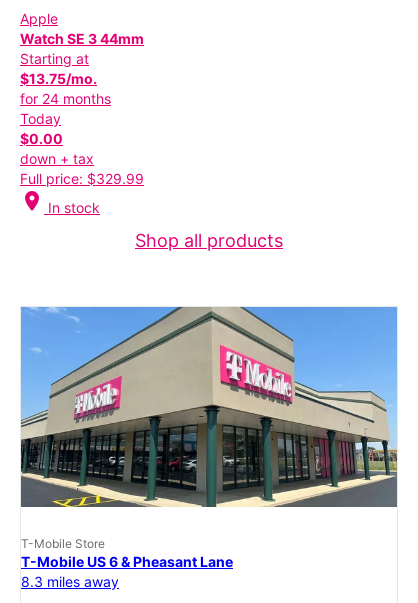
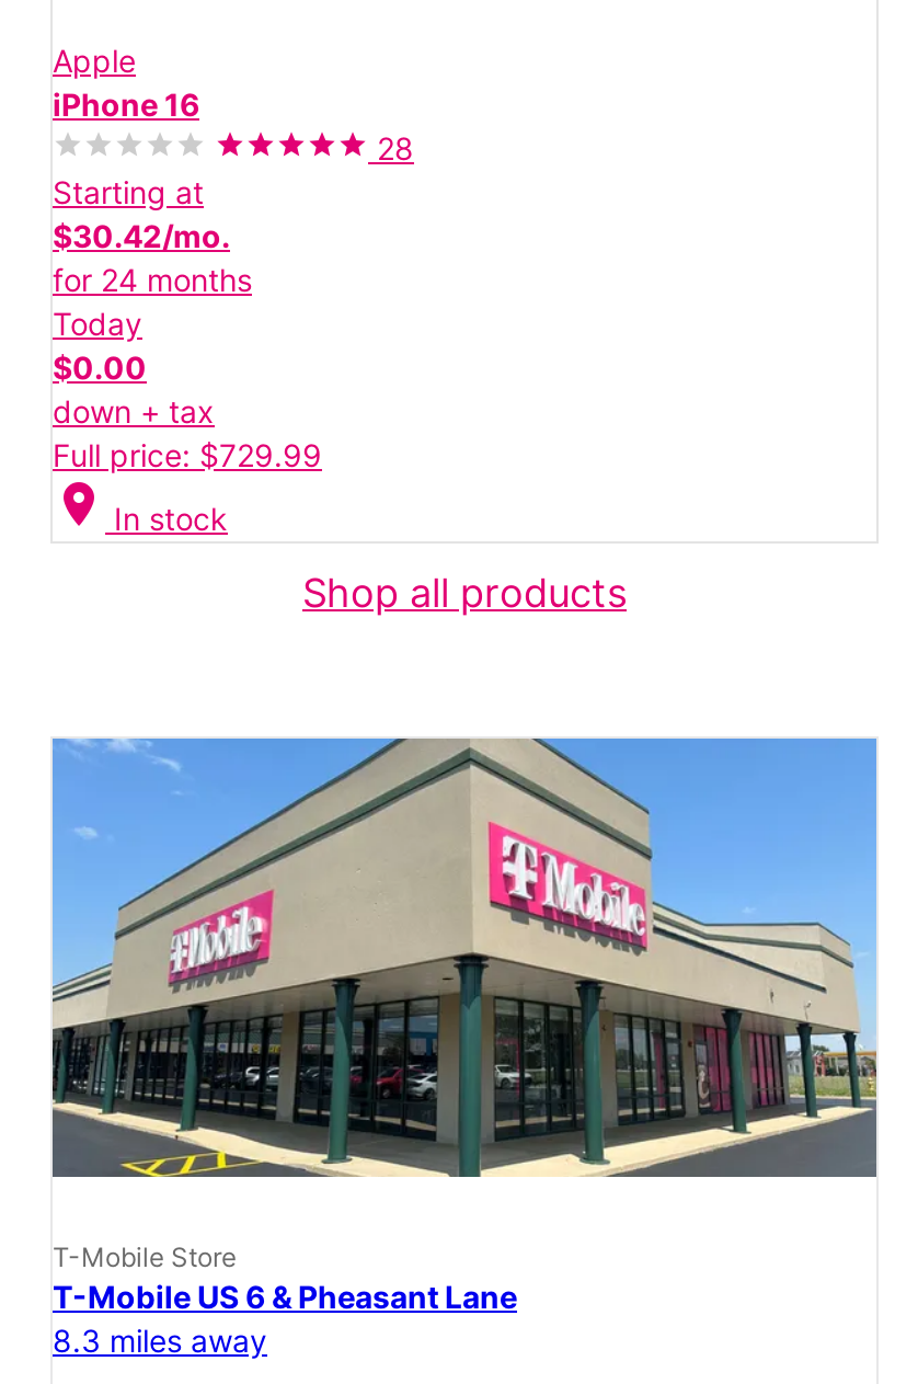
[20,30,144,47] Watch SE 3 44mm -> [53,85,414,166] iPhone 16 | 28
[20,70,97,87] $13.75/mo. -> [53,216,230,253] $30.42/mo.
[20,170,144,187] Full price: $329.99 -> [53,435,322,473] Full price: $729.99

